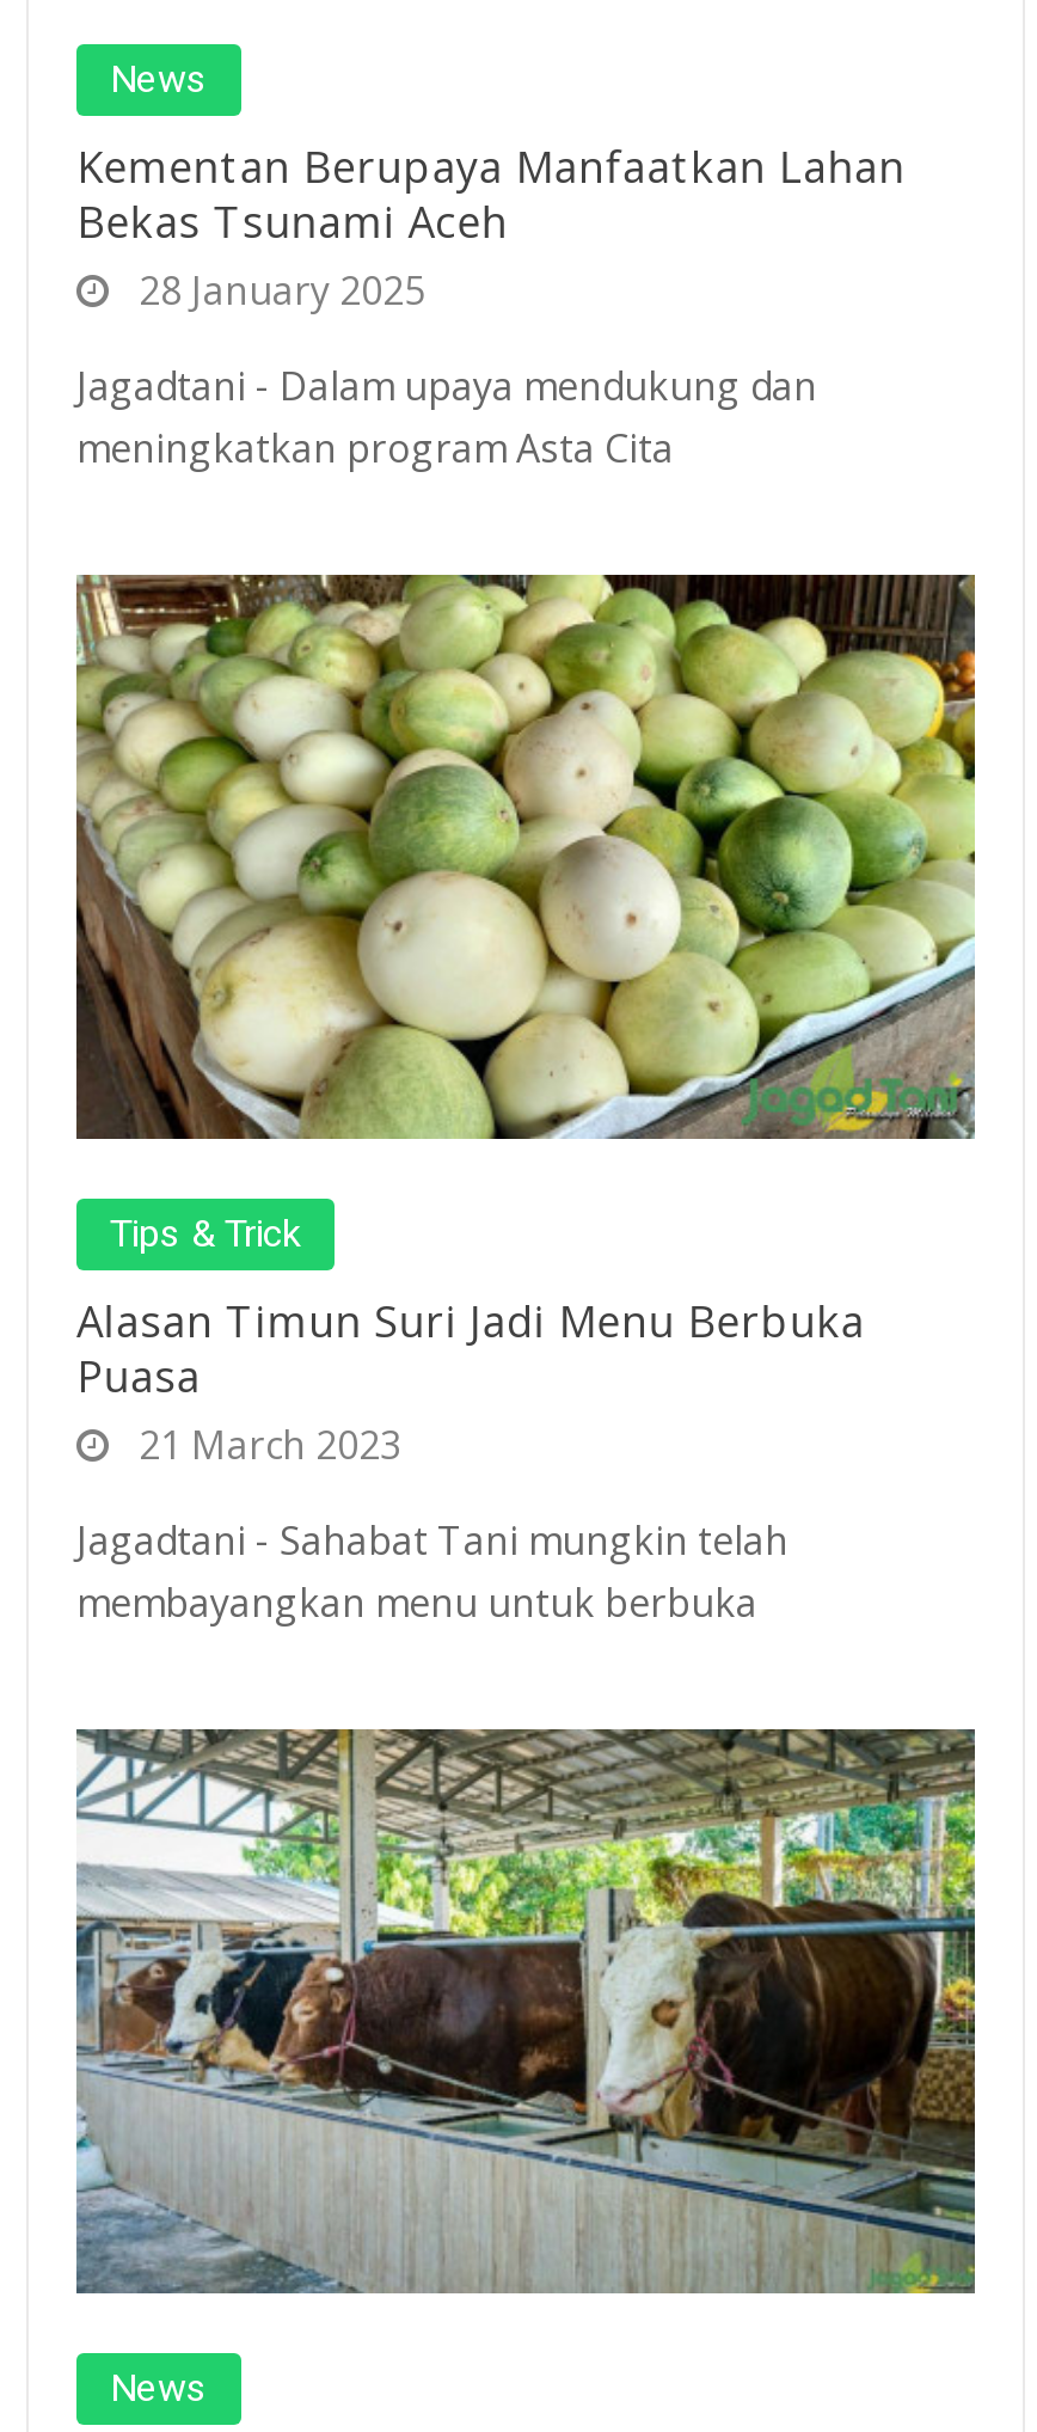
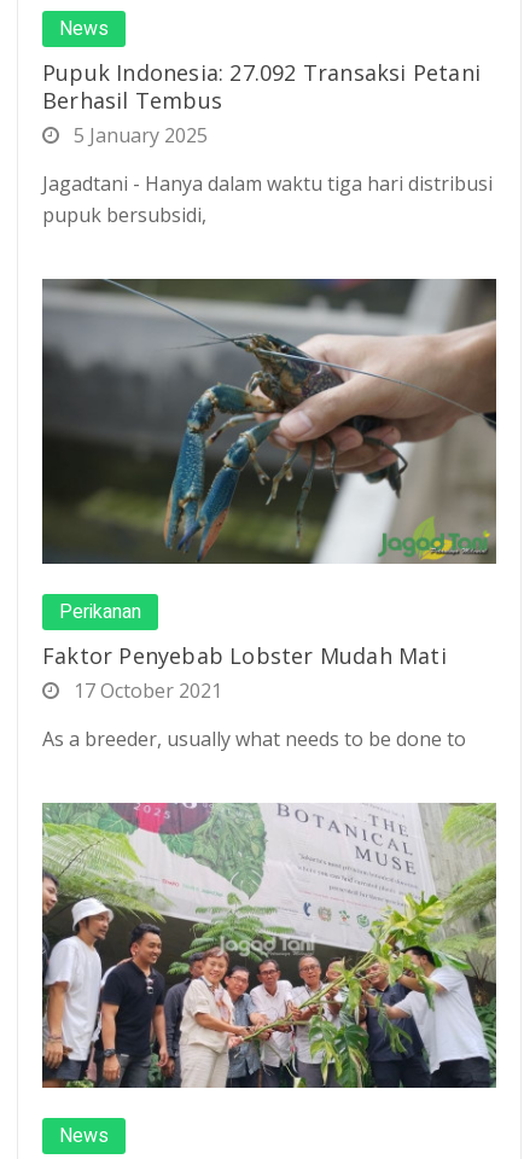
[76,137,905,316] Kementan Berupaya Manfaatkan Lahan | Bekas Tsunami Aceh | 28 January 2025 -> [42,58,481,148] Pupuk Indonesia: 27.092 Transaksi Petani | Berhasil Tembus | 5 January 2025
[76,359,817,474] Jagadtani - Dalam upaya mendukung dan | meningkatkan program Asta Cita -> [42,170,493,228] Jagadtani - Hanya dalam waktu tiga hari distribusi | pupuk bersubsidi,
[76,572,977,1262] [image] | Tips & Trick -> [42,278,497,626] [image] | Perikanan
[76,1291,865,1470] Alasan Timun Suri Jadi Menu Berbuka | Puasa | 21 March 2023 -> [42,641,446,703] Faktor Penyebab Lobster Mudah Mati | 17 October 2021
[76,1513,789,1628] Jagadtani - Sahabat Tani mungkin telah | membayangkan menu untuk berbuka -> [42,725,466,752] As a breeder, usually what needs to be done to
[74,1727,975,2296] [image] -> [41,802,496,1089] [image]

